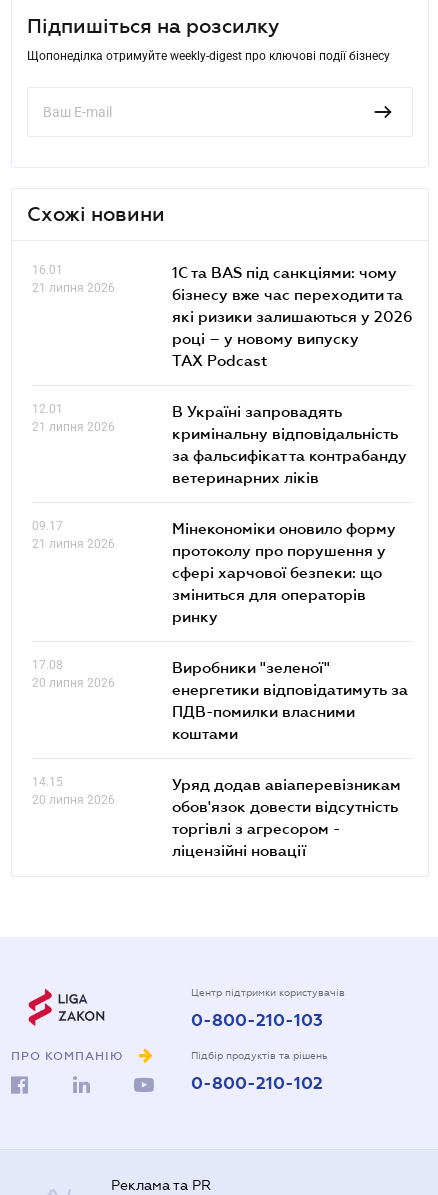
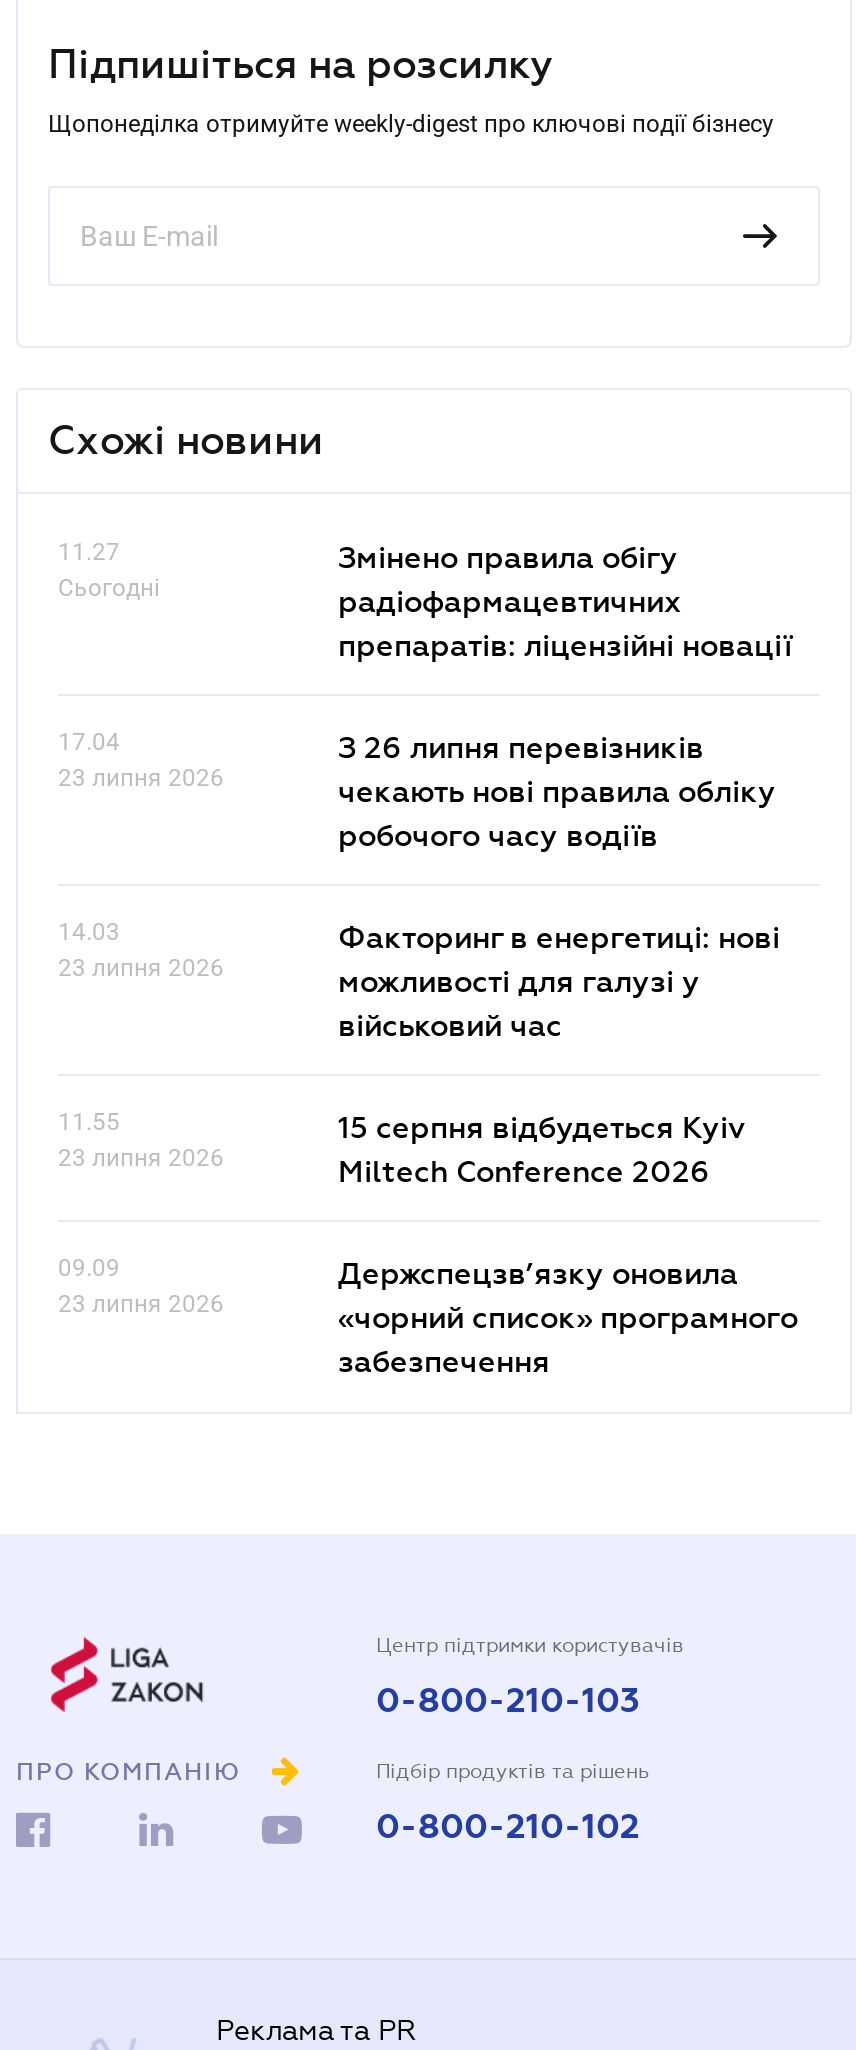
[32,263,115,295] 16.01 | 21 липня 2026 -> [58,538,160,602] 11.27 | Сьогодні
[172,263,413,369] 1С та BAS під санкціями: чому | бізнесу вже час переходити та | які ризики залишаються у 2026 | році – у новому випуску | TAX Podcast -> [338,538,792,662] Змінено правила обігу | радіофармацевтичних | препаратів: ліцензійні новації
[32,402,115,434] 12.01 | 21 липня 2026 -> [58,728,224,792] 17.04 | 23 липня 2026
[172,402,407,486] В Україні запровадять | кримінальну відповідальність | за фальсифікат та контрабанду | ветеринарних ліків -> [338,728,776,852] З 26 липня перевізників | чекають нові правила обліку | робочого часу водіїв
[32,519,115,551] 09.17 | 21 липня 2026 -> [58,918,224,982] 14.03 | 23 липня 2026
[172,519,396,625] Мінекономіки оновило форму | протоколу про порушення у | сфері харчової безпеки: що | зміниться для операторів | ринку -> [338,918,780,1042] Факторинг в енергетиці: нові | можливості для галузі у | військовий час
[32,658,115,690] 17.08 | 20 липня 2026 -> [58,1108,224,1172] 11.55 | 23 липня 2026
[172,658,408,742] Виробники "зеленої" | енергетики відповідатимуть за | ПДВ-помилки власними | коштами -> [338,1108,746,1188] 15 серпня відбудеться Kyiv | Miltech Conference 2026
[32,775,115,807] 14.15 | 20 липня 2026 -> [58,1254,224,1318] 09.09 | 23 липня 2026
[172,775,401,859] Уряд додав авіаперевізникам | обов'язок довести відсутність | торгівлі з агресором - | ліцензійні новації -> [338,1254,798,1378] Держспецзв’язку оновила | «чорний список» програмного | забезпечення

